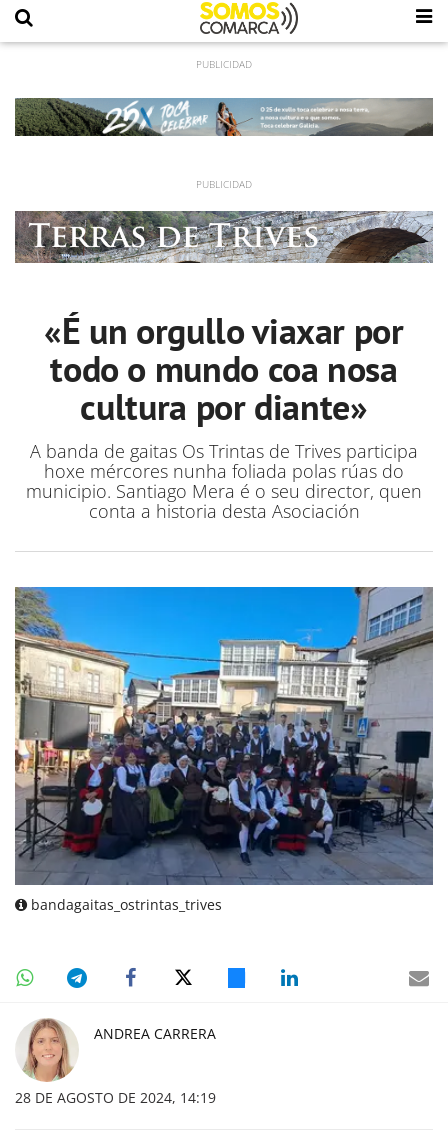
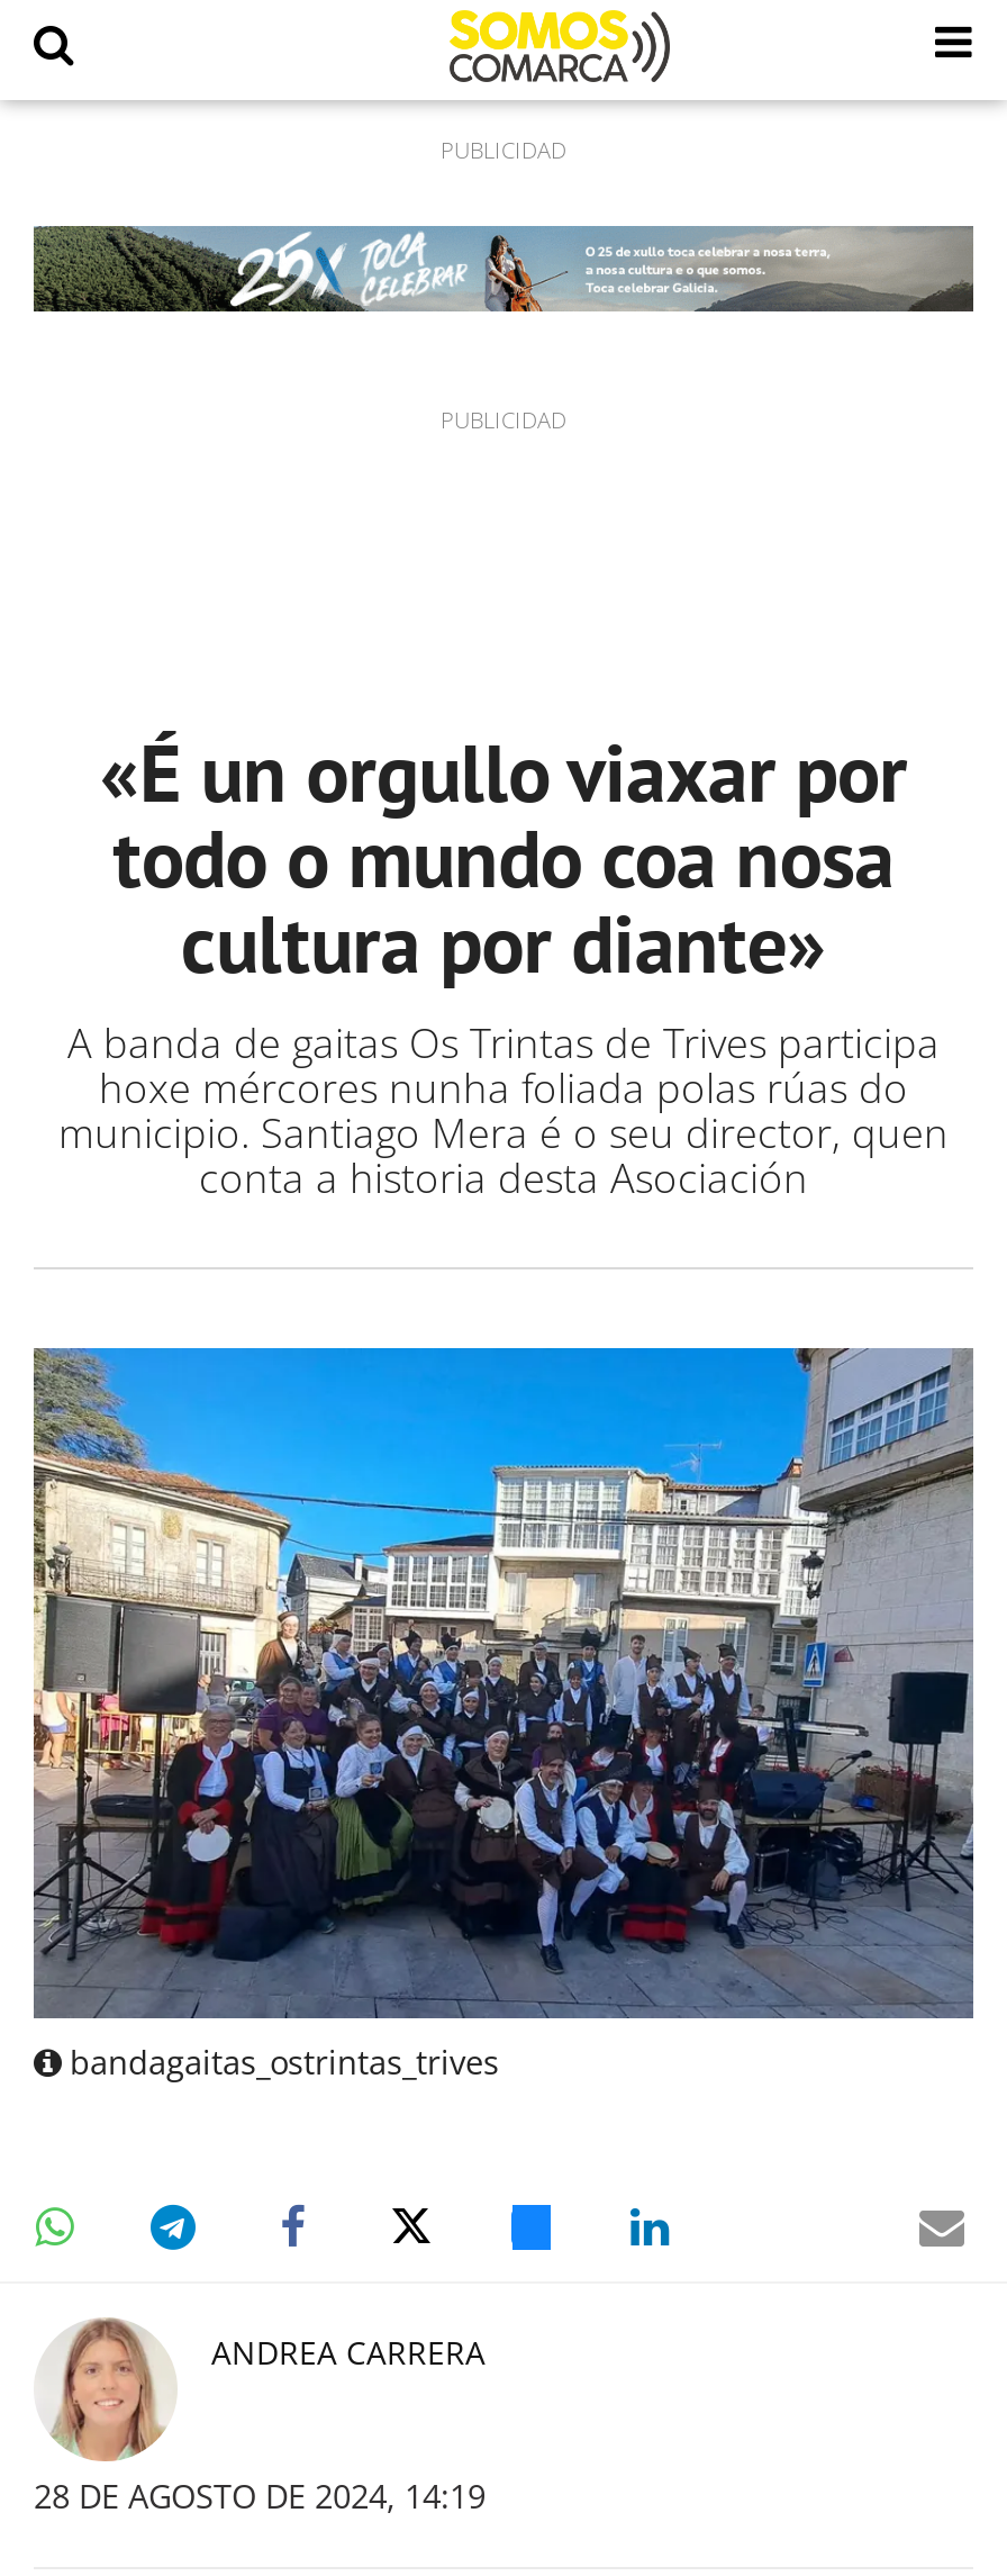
[14,210,434,264] [image] -> none

